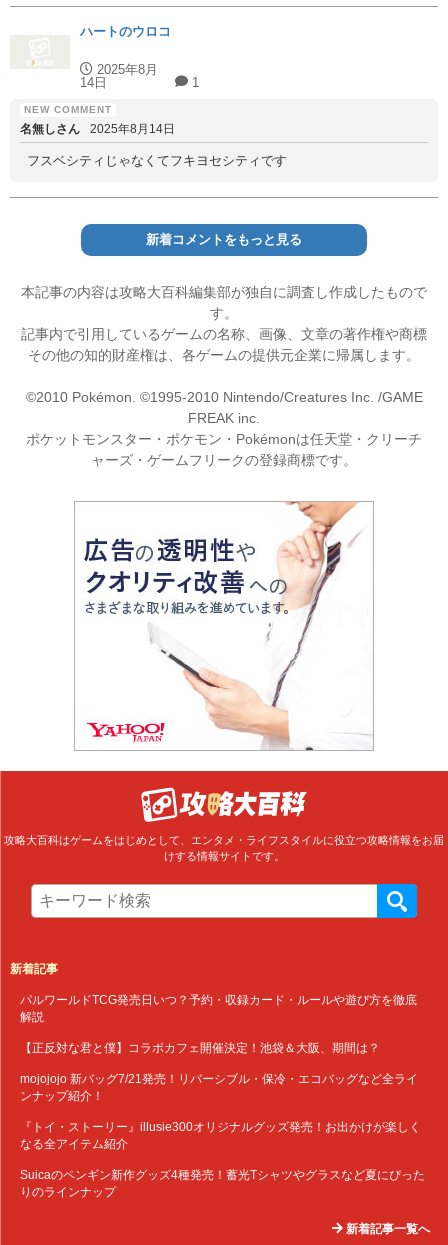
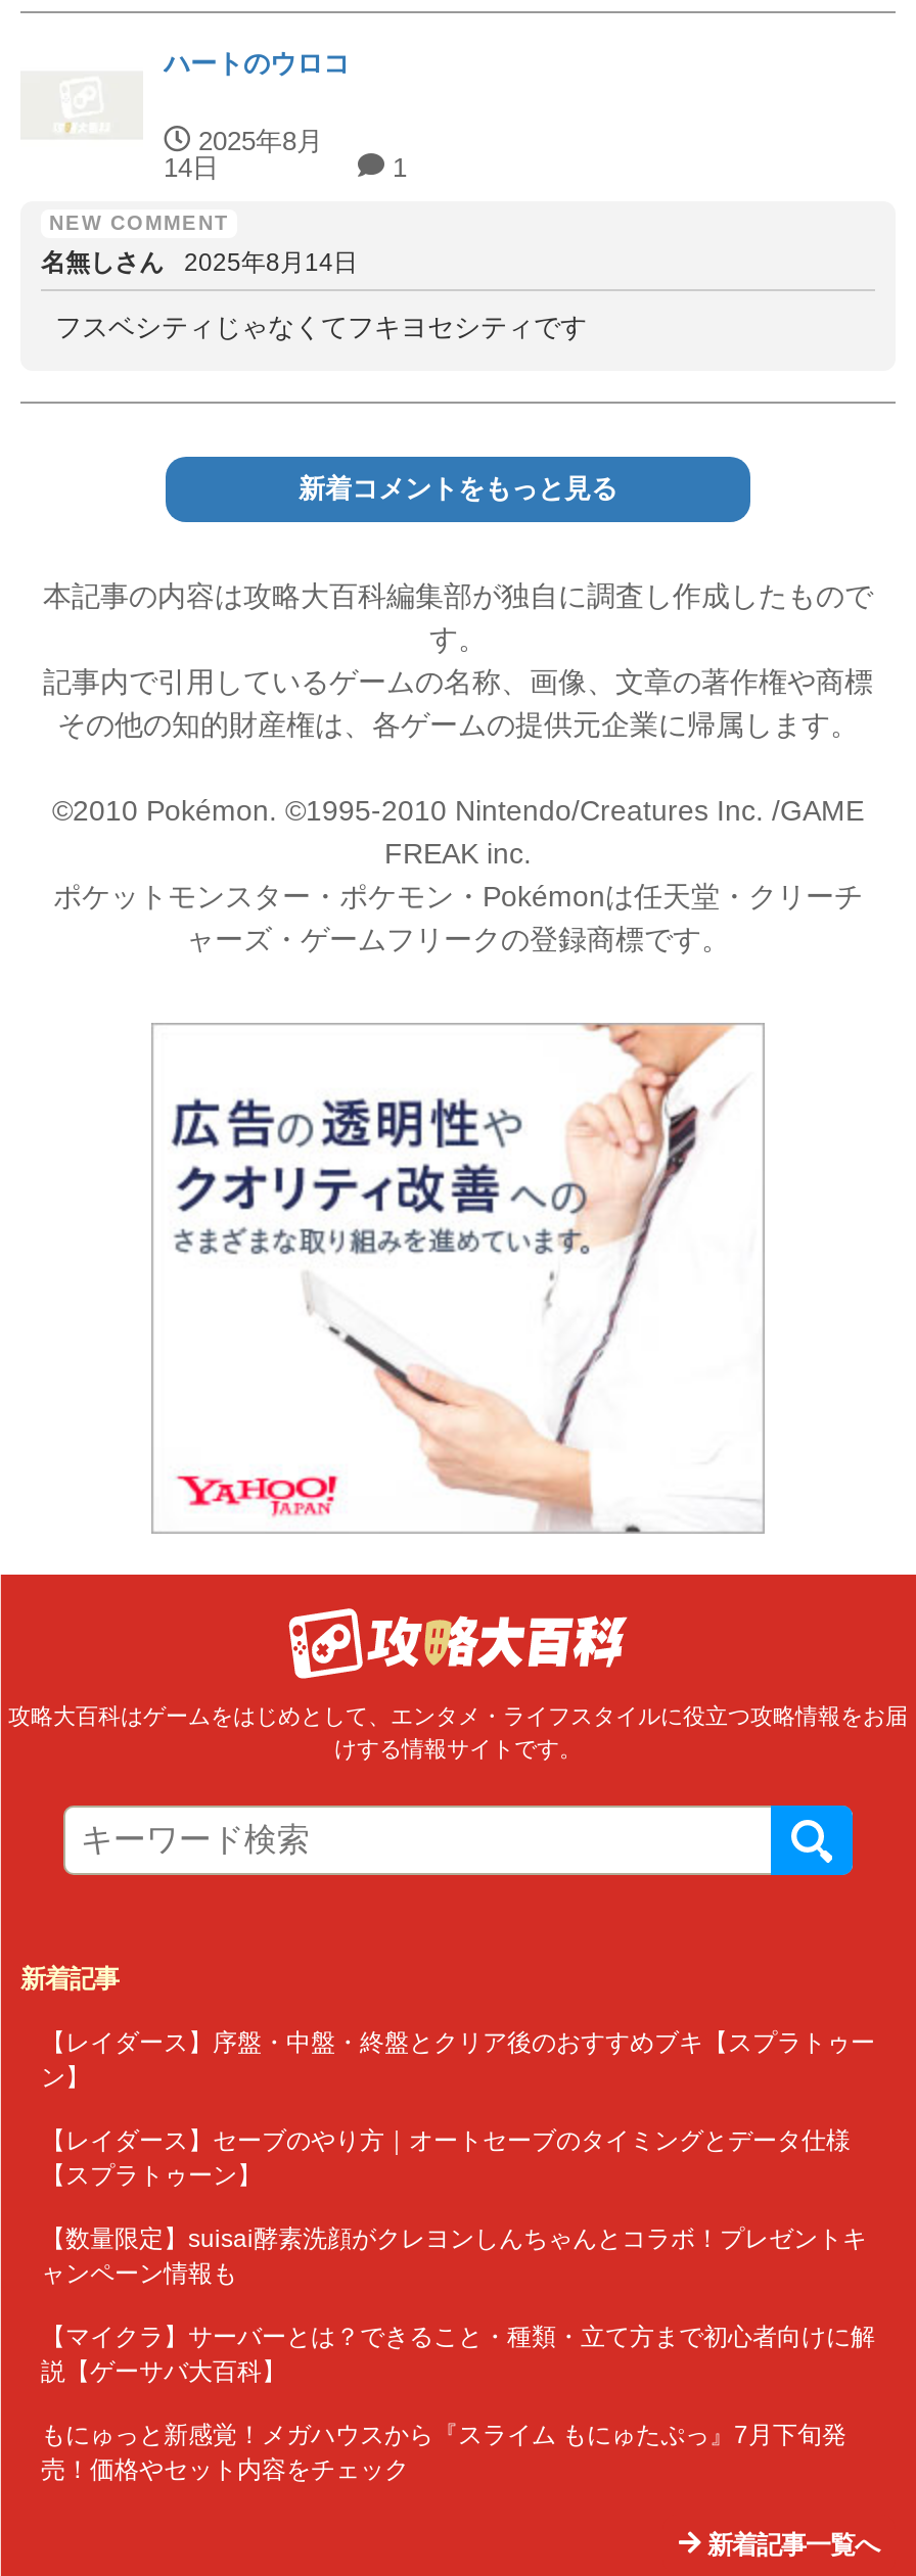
[20,993,417,1023] パルワールドTCG発売日いつ？予約・収録カード・ルールや遊び方を徹底 | 解説 -> [41,2028,875,2090] 【レイダース】序盤・中盤・終盤とクリア後のおすすめブキ【スプラトゥー | ン】
[20,1041,380,1054] 【正反対な君と僕】コラボカフェ開催決定！池袋＆大阪、期間は？ -> [41,2126,851,2188] 【レイダース】セーブのやり方｜オートセーブのタイミングとデータ仕様 | 【スプラトゥーン】
[20,1072,418,1102] mojojojo 新バッグ7/21発売！リバーシブル・保冷・エコバッグなど全ライ | ンナップ紹介！ -> [41,2224,867,2286] 【数量限定】suisai酵素洗顔がクレヨンしんちゃんとコラボ！プレゼントキ | ャンペーン情報も
[20,1120,421,1150] 『トイ・ストーリー』illusie300オリジナルグッズ発売！お出かけが楽しく | なる全アイテム紹介 -> [41,2323,875,2384] 【マイクラ】サーバーとは？できること・種類・立て方まで初心者向けに解 | 説【ゲーサバ大百科】
[20,1168,425,1198] Suicaのペンギン新作グッズ4種発売！蓄光Tシャツやグラスなど夏にぴった | りのラインナップ -> [41,2421,846,2482] もにゅっと新感覚！メガハウスから『スライム もにゅたぷっ』7月下旬発 | 売！価格やセット内容をチェック

